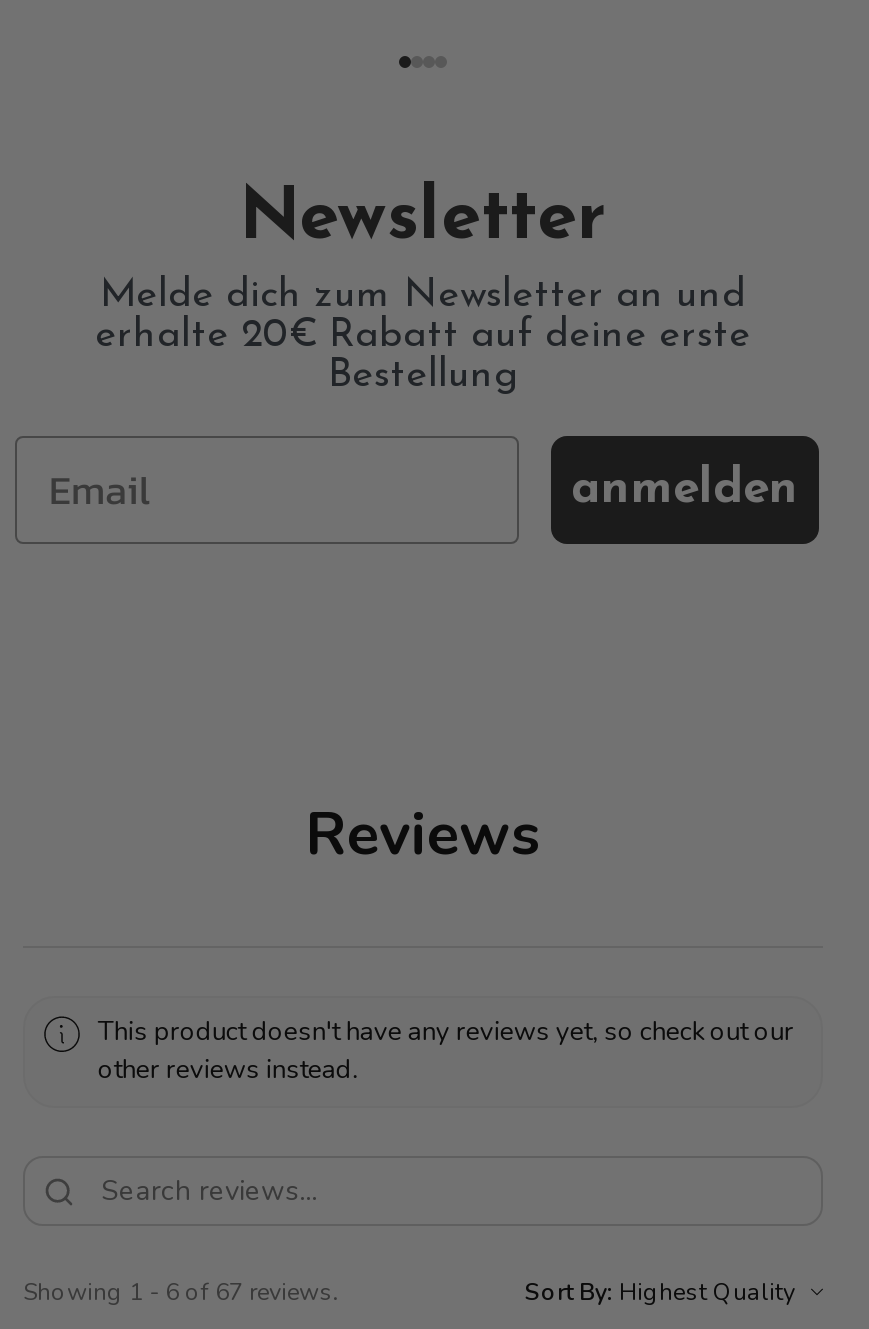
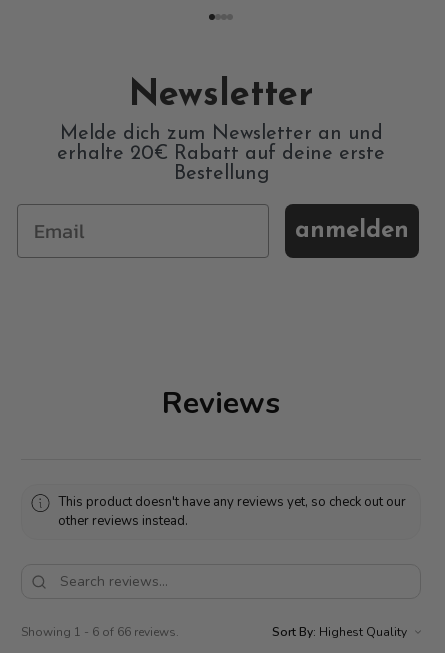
[23,1277,339,1309] Showing 1 - 6 of 67 reviews. -> [21,624,179,640] Showing 1 - 6 of 66 reviews.

